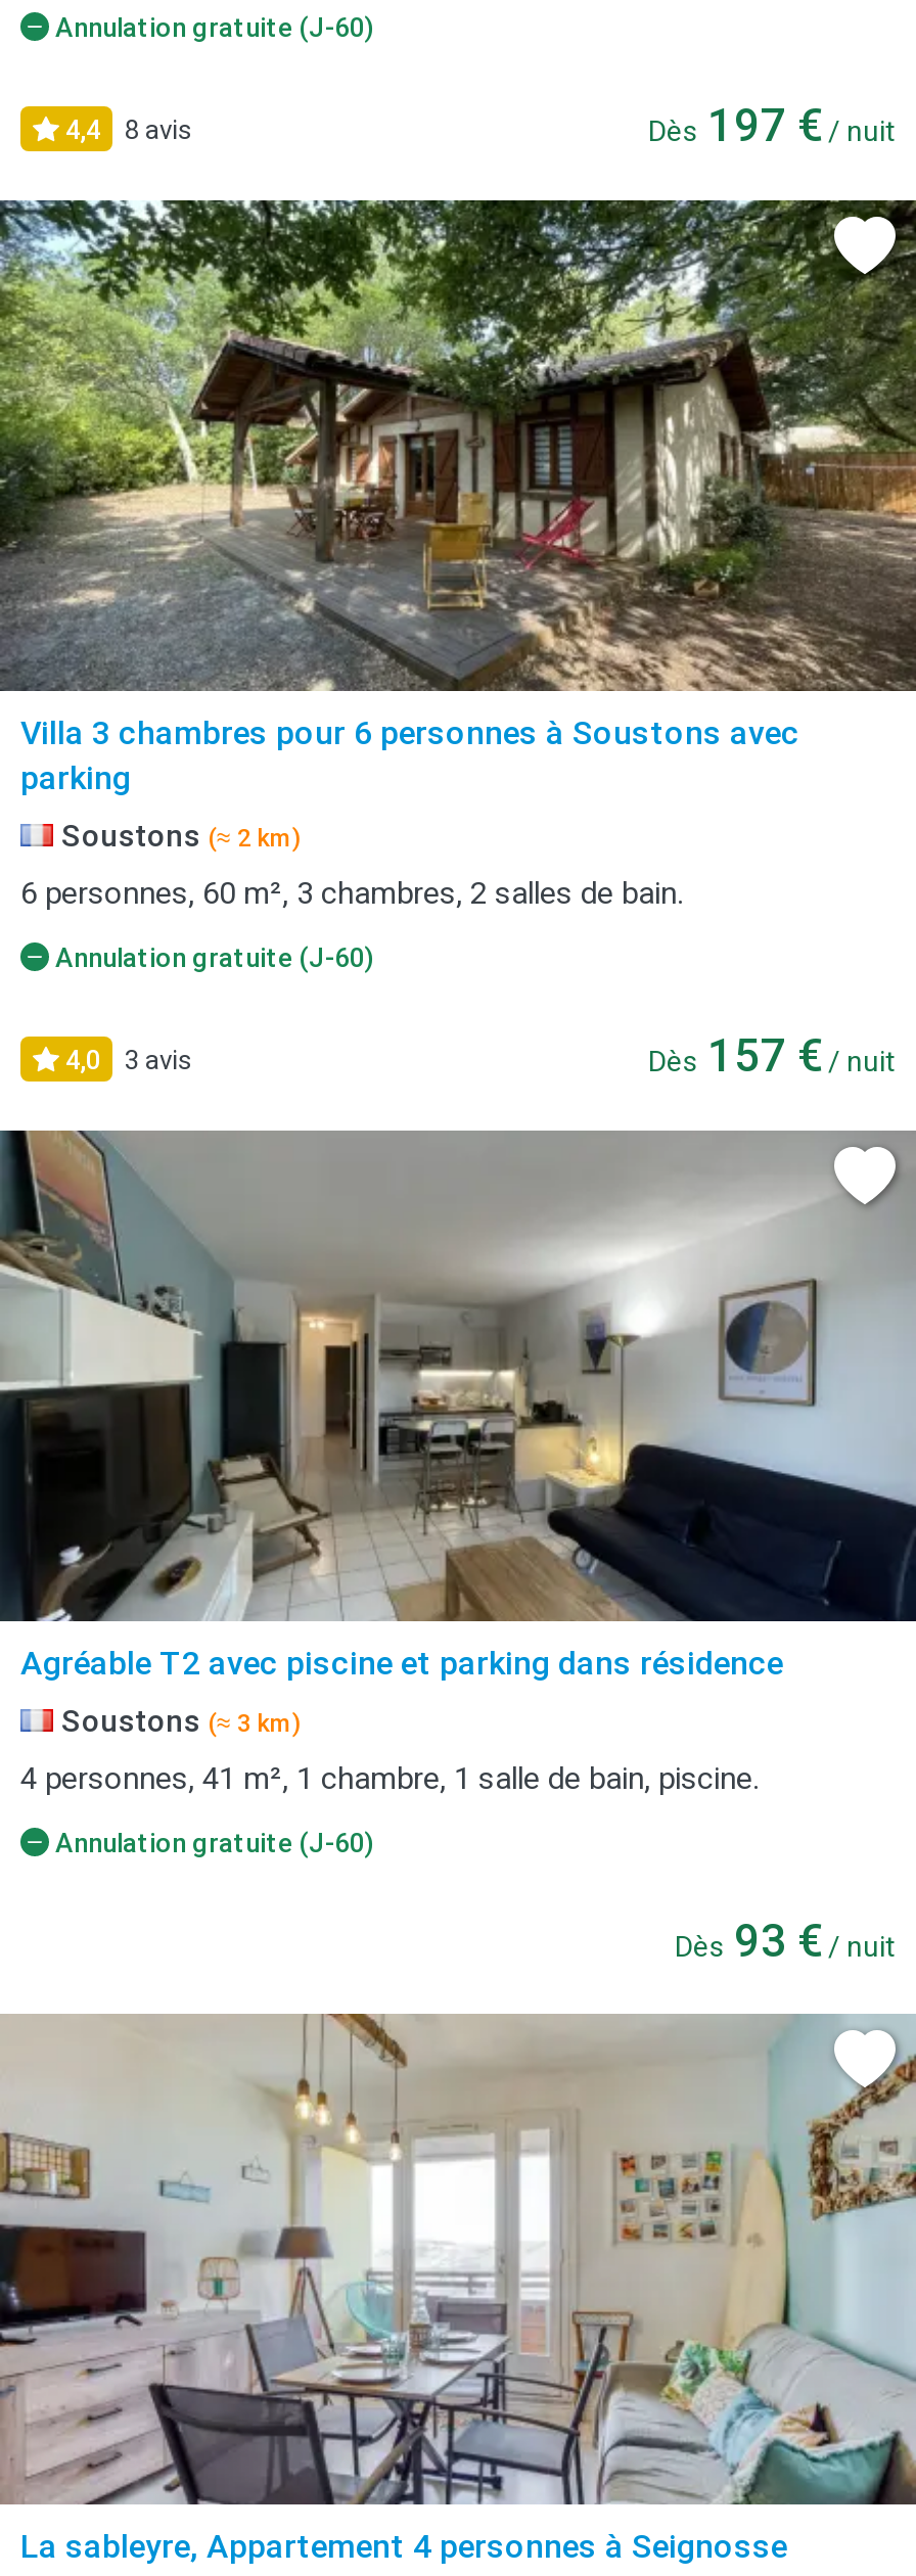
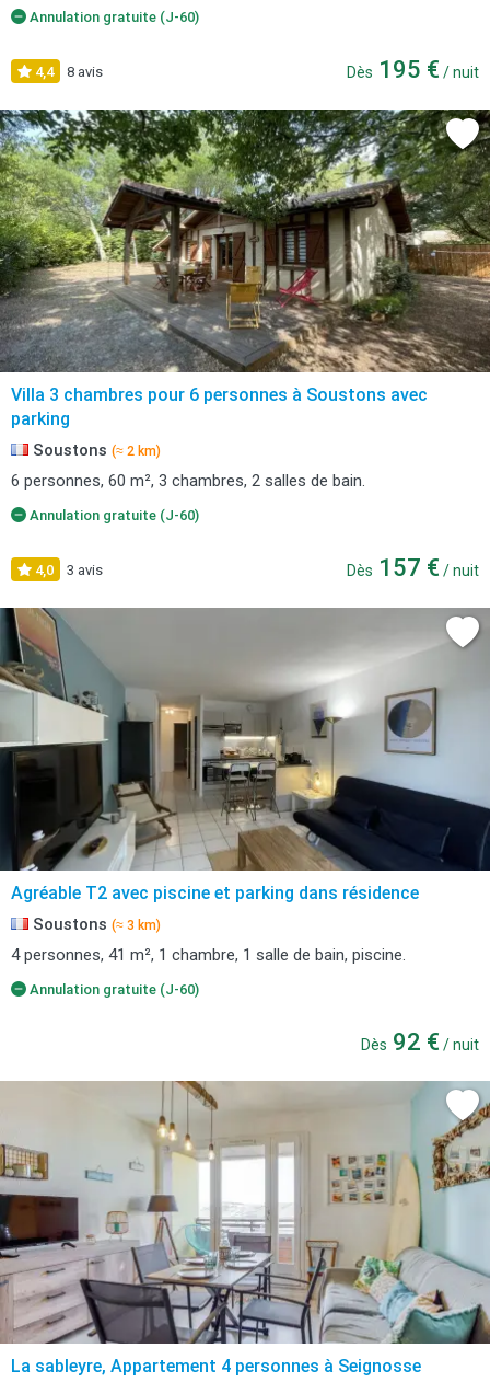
[648,100,896,151] Dès 197 €/ nuit -> [347,56,479,83] Dès 195 €/ nuit
[675,1916,896,1967] Dès 93 €/ nuit -> [361,1028,479,1056] Dès 92 €/ nuit

